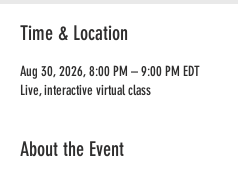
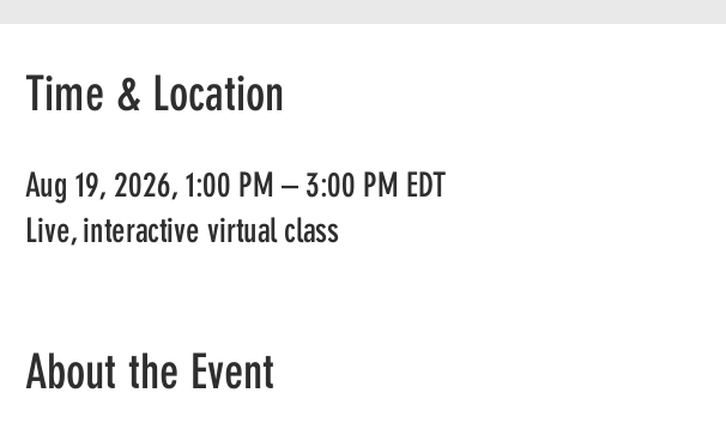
[20,63,200,80] Aug 30, 2026, 8:00 PM – 9:00 PM EDT -> [25,165,447,206] Aug 19, 2026, 1:00 PM – 3:00 PM EDT

